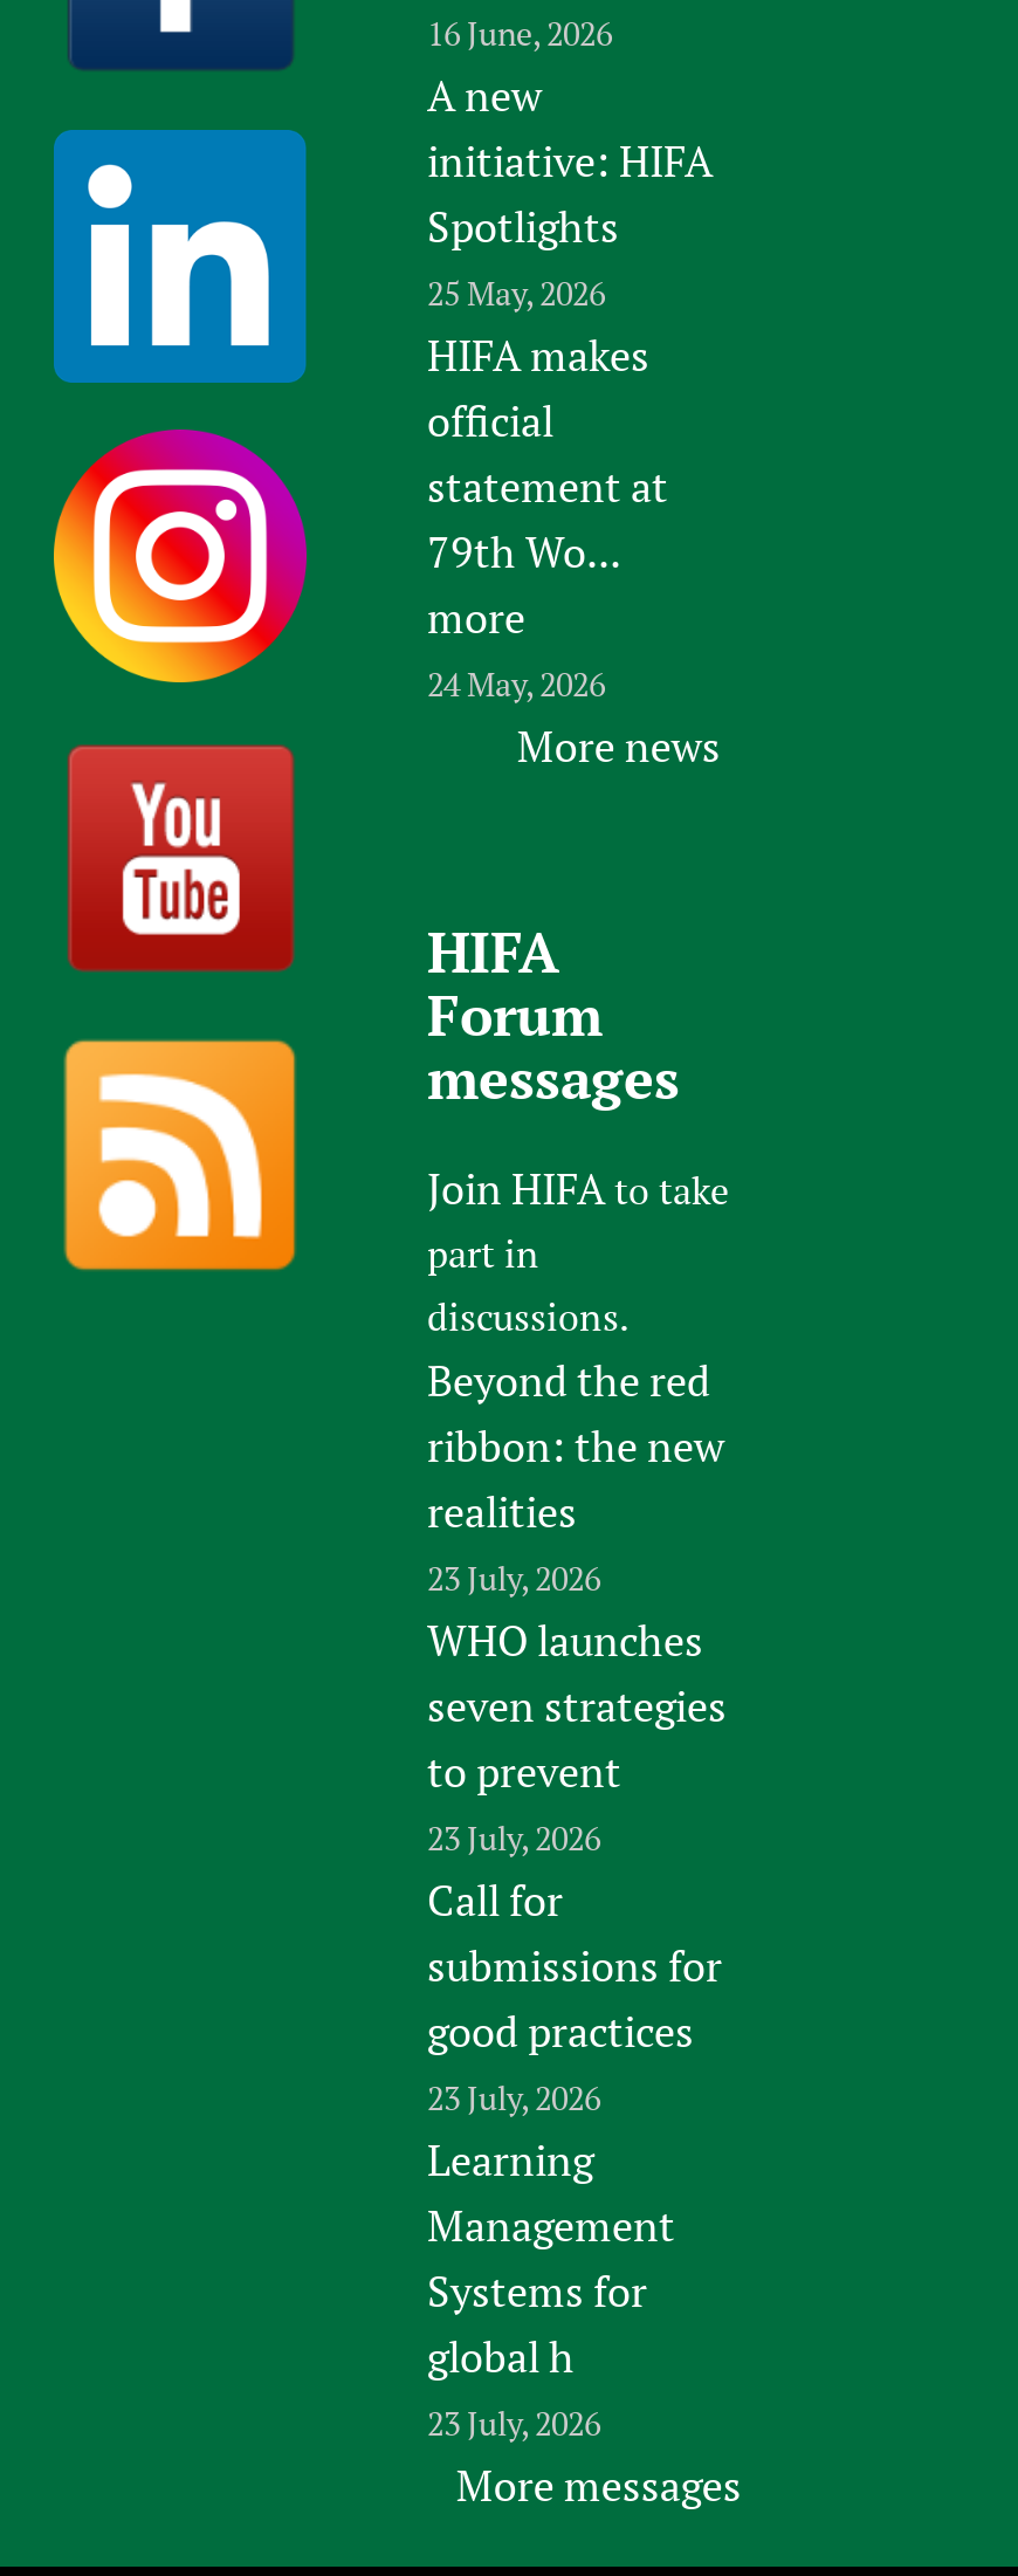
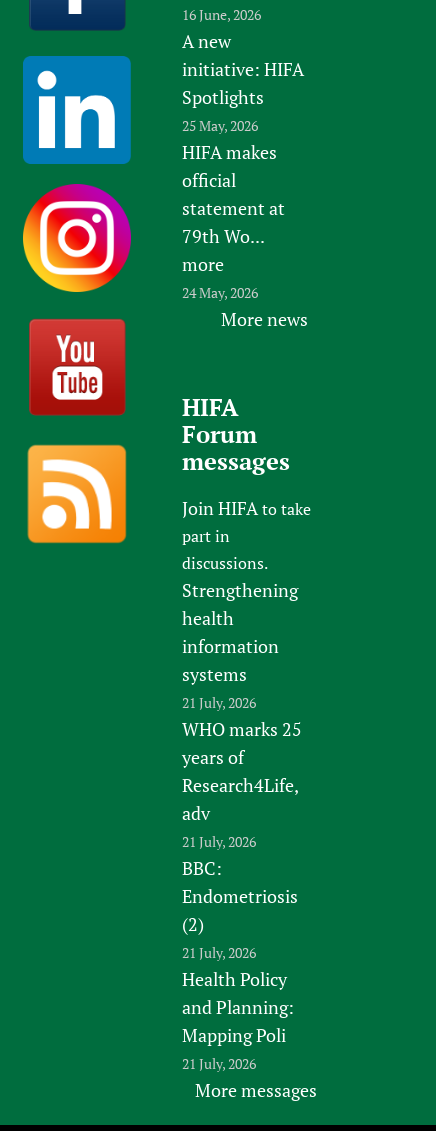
[427,1351,726,2444] Beyond the red | ribbon: the new | realities | 23 July, 2026 | WHO launches | seven strategies | to prevent | 23 July, 2026 | Call for | submissions for | good practices | 23 July, 2026 | Learning | Management | Systems for | global h | 23 July, 2026 -> [182,578,302,1073] Strengthening | health | information | systems | 21 July, 2026 | WHO marks 25 | years of | Research4Life, | adv | 21 July, 2026 | BBC: | Endometriosis | (2) | 21 July, 2026 | Health Policy | and Planning: | Mapping Poli | 21 July, 2026

